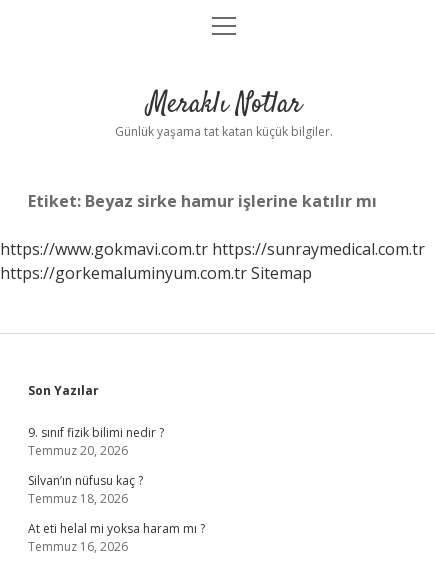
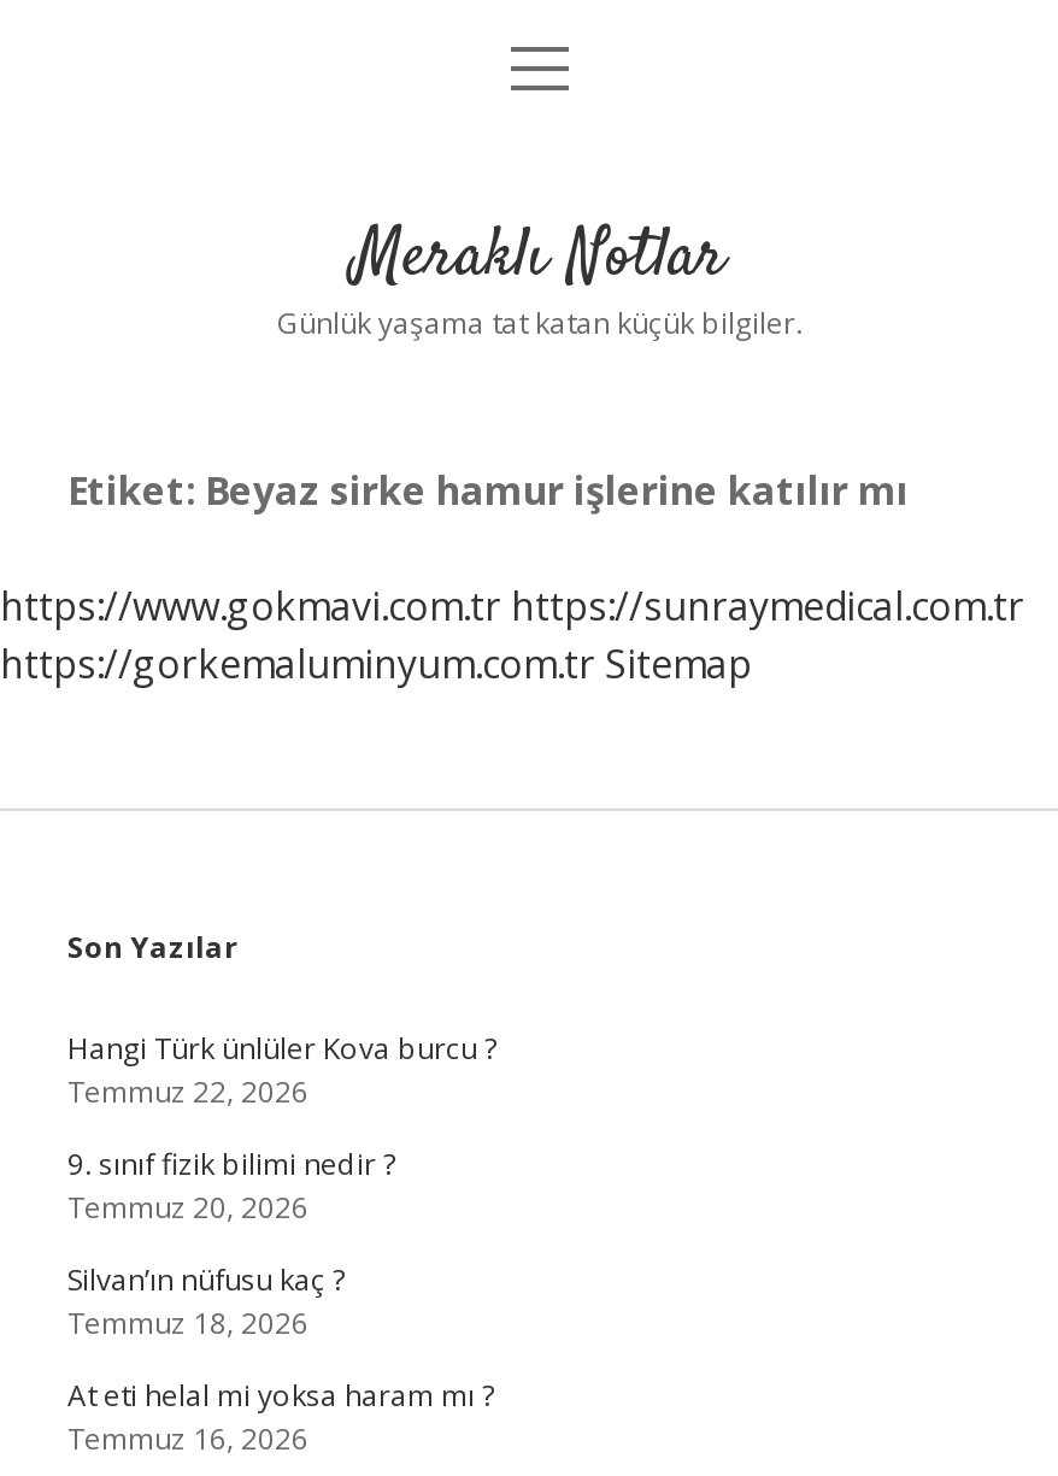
none -> [67,1028,496,1112] Hangi Türk ünlüler Kova burcu ? | Temmuz 22, 2026

